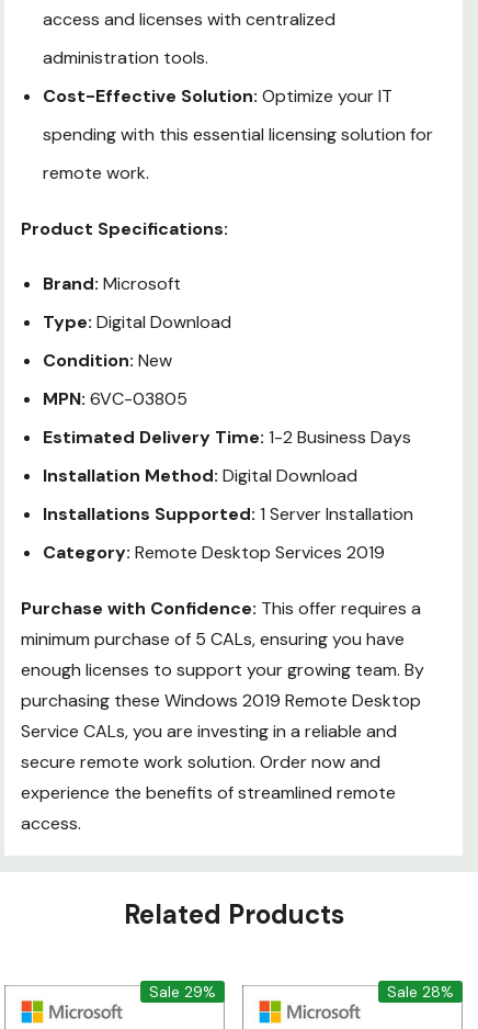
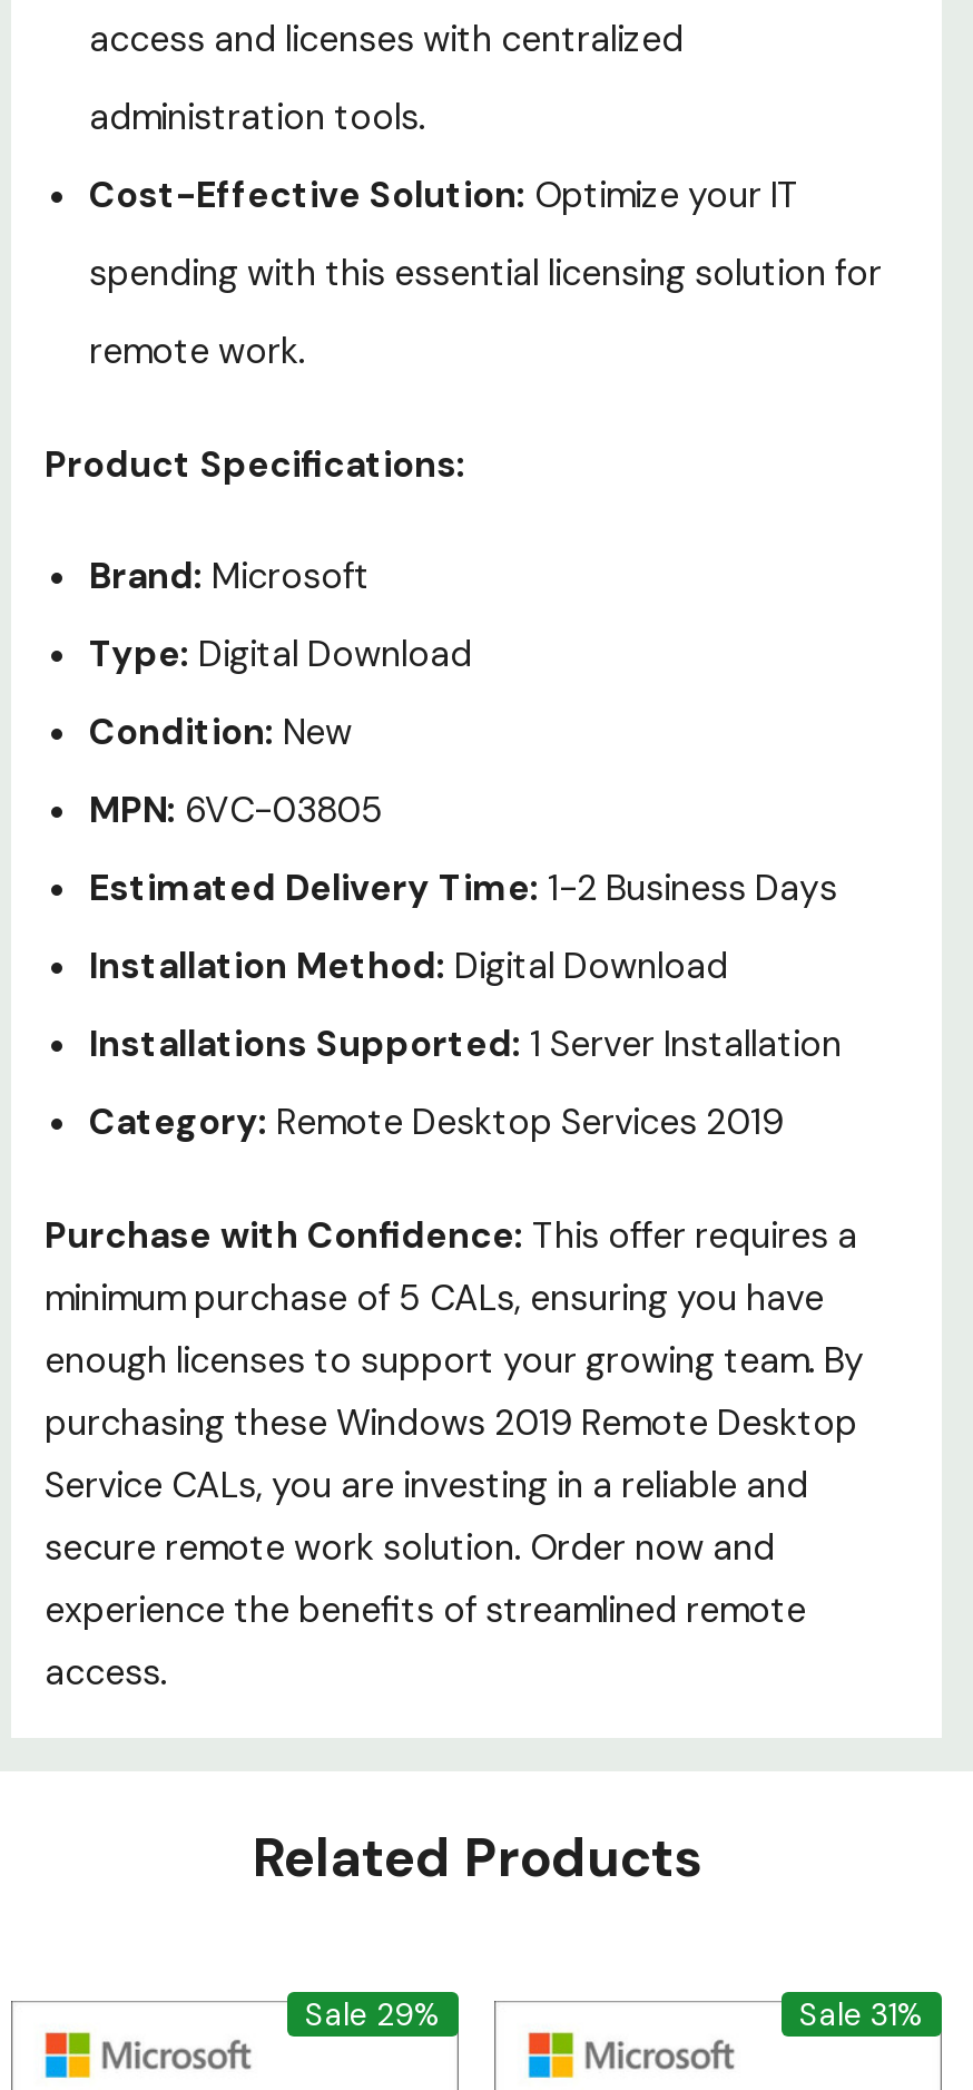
[387,982,454,1002] Sale 28% -> [799,1995,924,2035] Sale 31%

